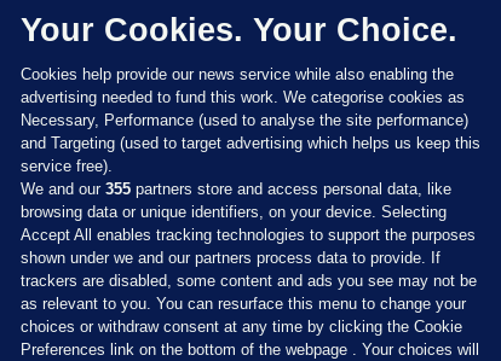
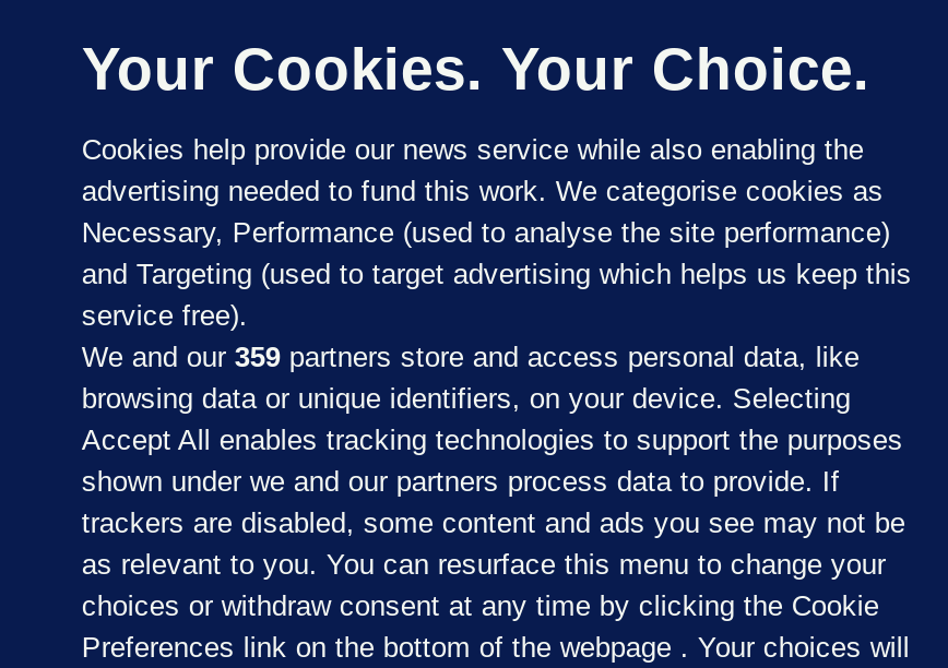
[21,180,452,198] We and our 355 partners store and access personal data, like -> [82,341,859,373] We and our 359 partners store and access personal data, like

